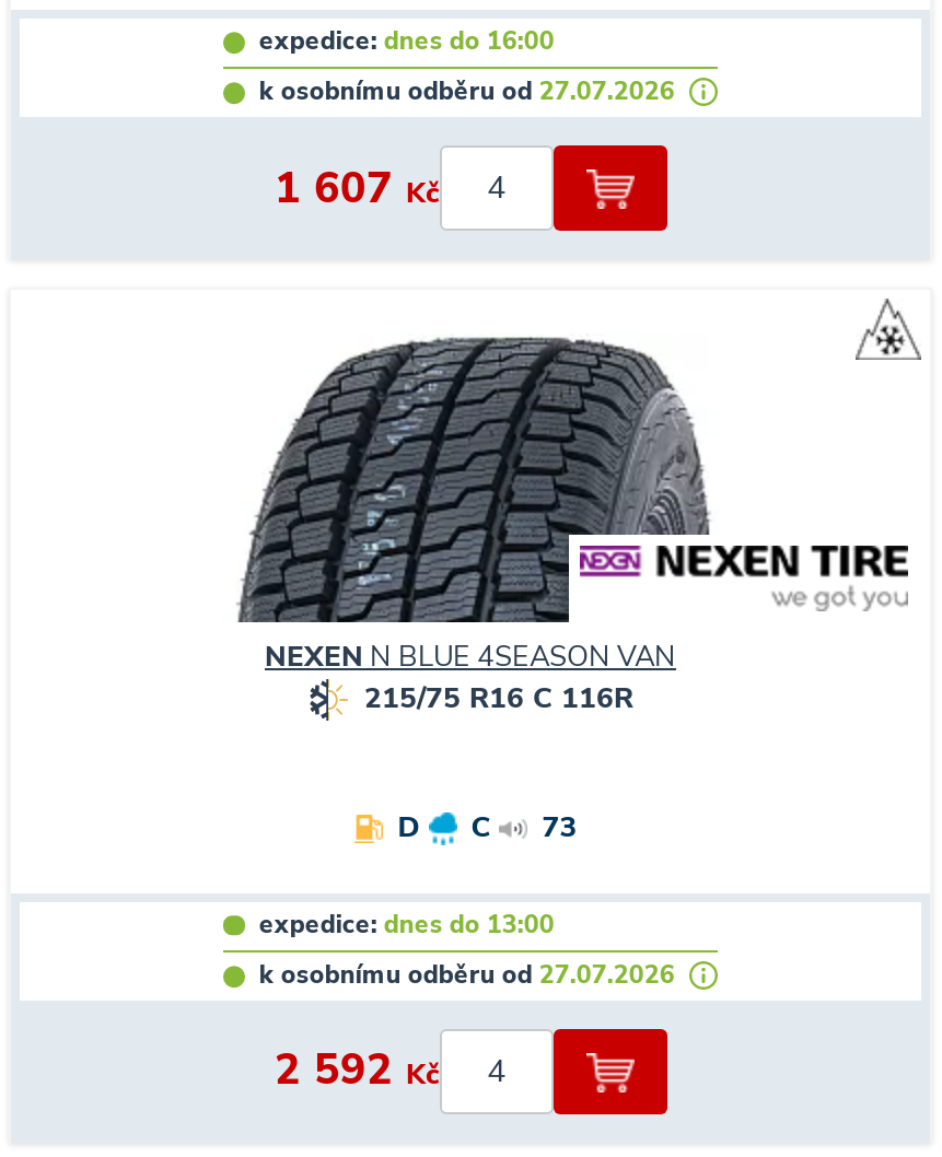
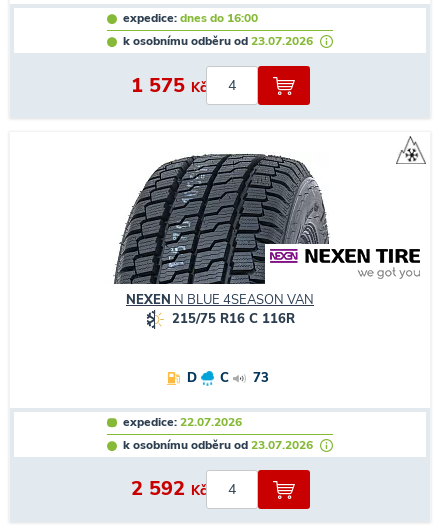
[259,74,675,109] k osobnímu odběru od 27.07.2026 -> [123,33,313,49] k osobnímu odběru od 23.07.2026
[275,158,439,217] 1 607 Kč -> [130,72,205,99] 1 575 Kč
[259,907,675,993] expedice: dnes do 13:00 | k osobnímu odběru od 27.07.2026 -> [123,414,313,453] expedice: 22.07.2026 | k osobnímu odběru od 23.07.2026

